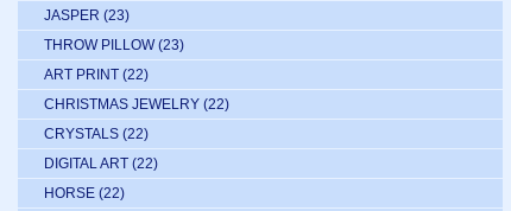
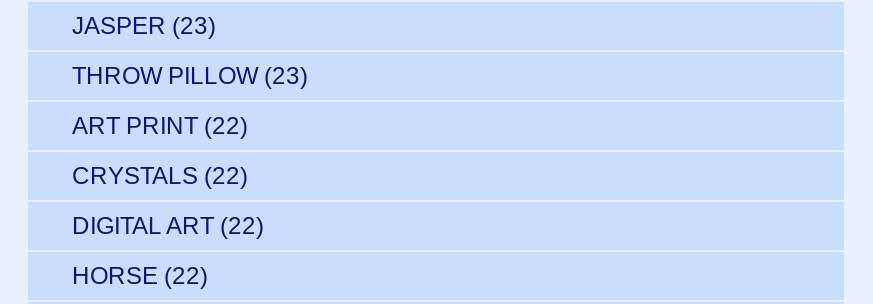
[44,96,229,112] CHRISTMAS JEWELRY (22) -> none

